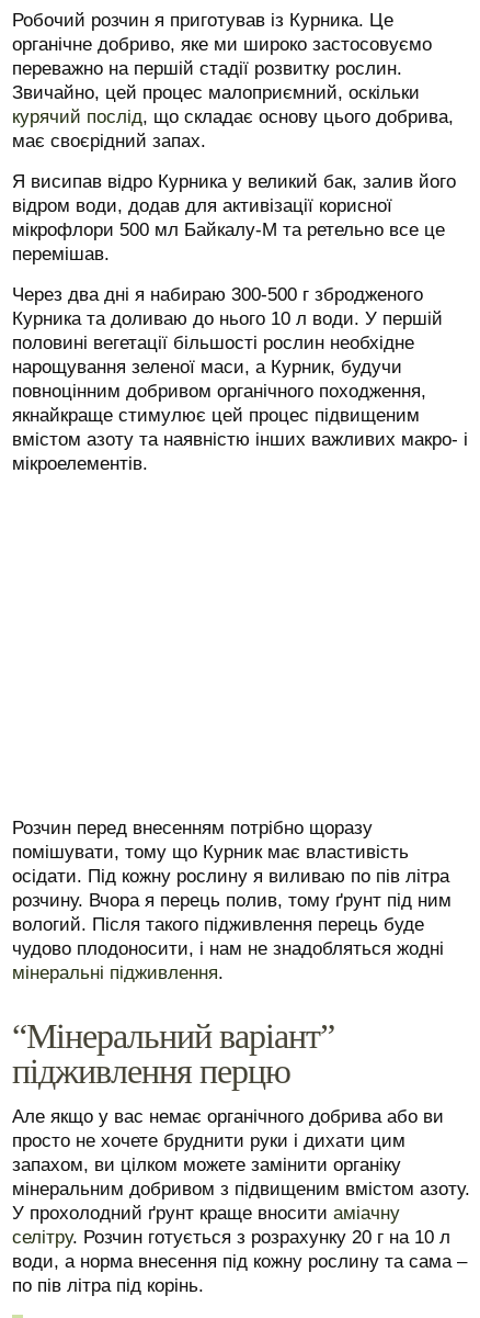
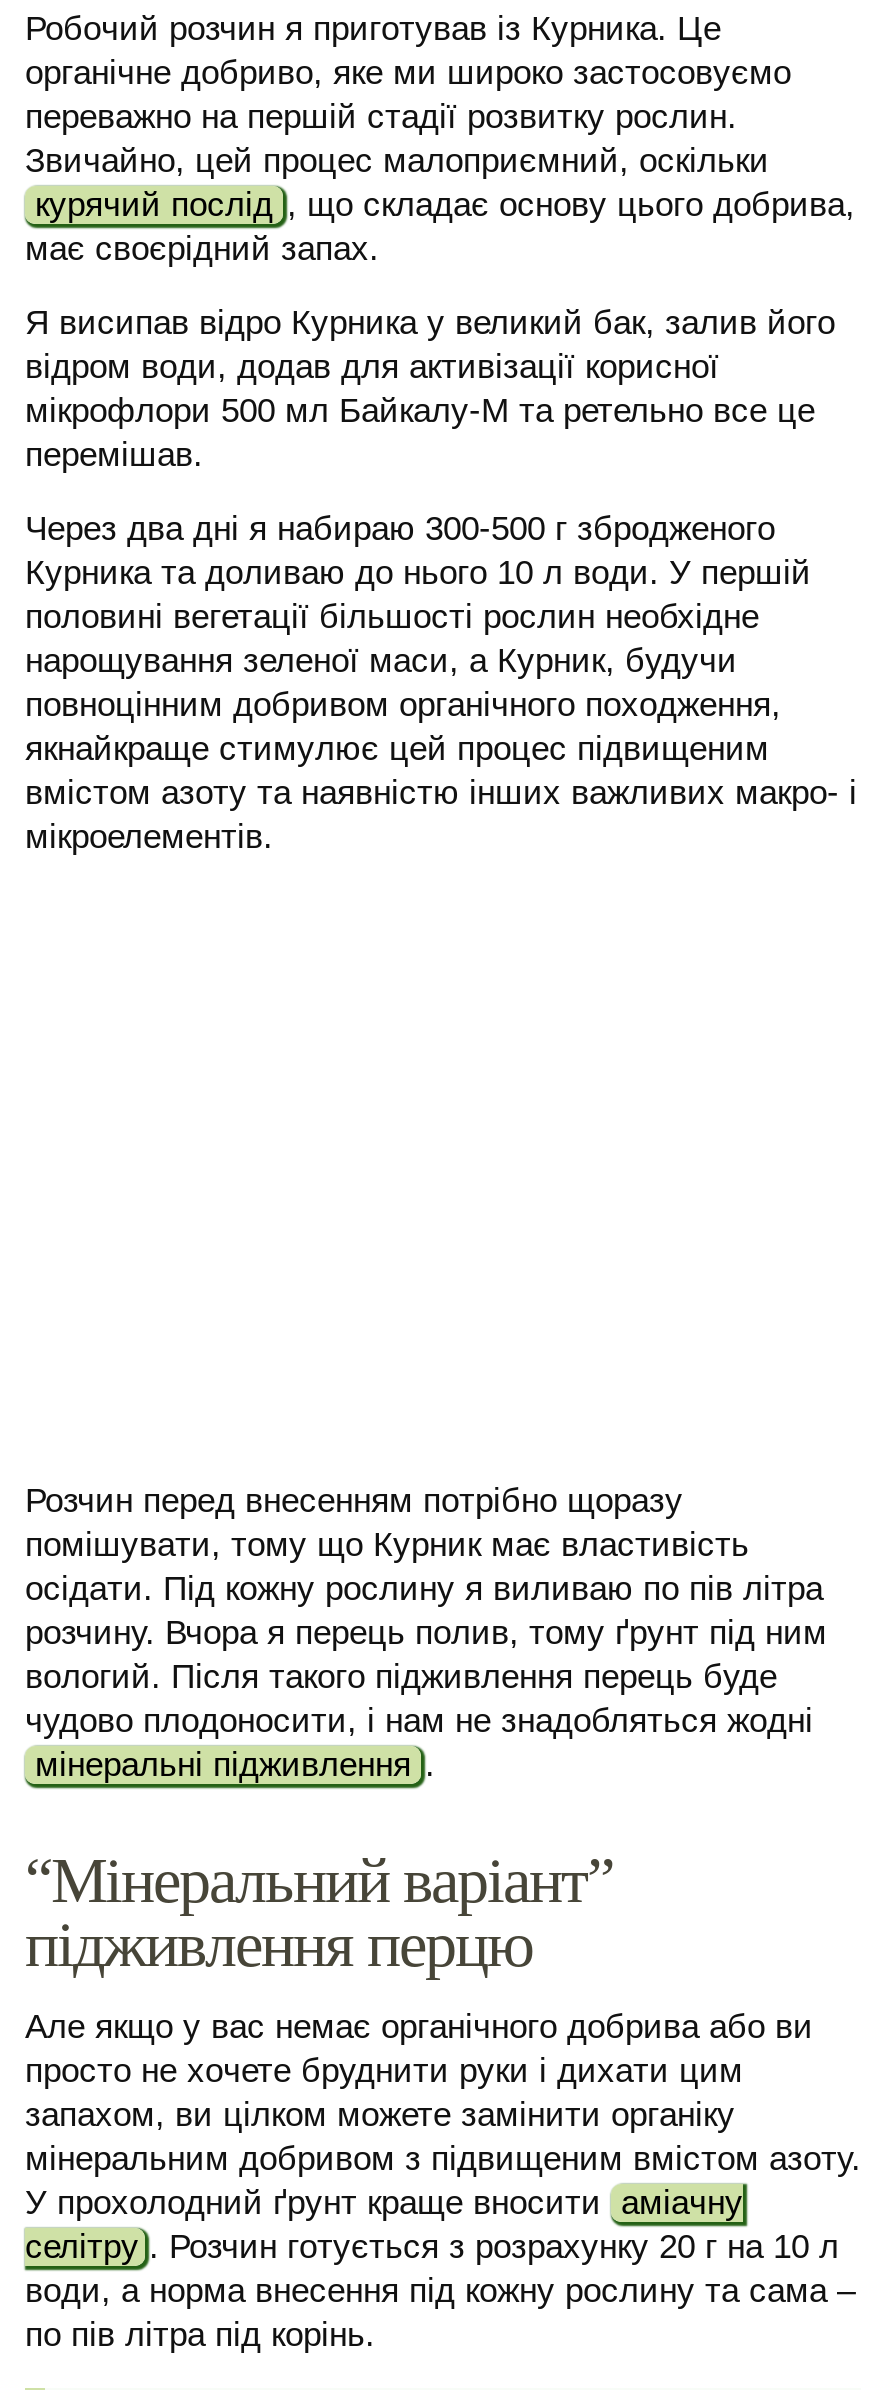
[12,106,454,127] курячий послід, що складає основу цього добрива, -> [35,185,855,223] курячий послід , що складає основу цього добрива,
[12,962,224,983] мінеральні підживлення. -> [35,1745,435,1783] мінеральні підживлення .
[12,1226,450,1247] селітру. Розчин готується з розрахунку 20 г на 10 л -> [25,2227,839,2265] селітру . Розчин готується з розрахунку 20 г на 10 л

